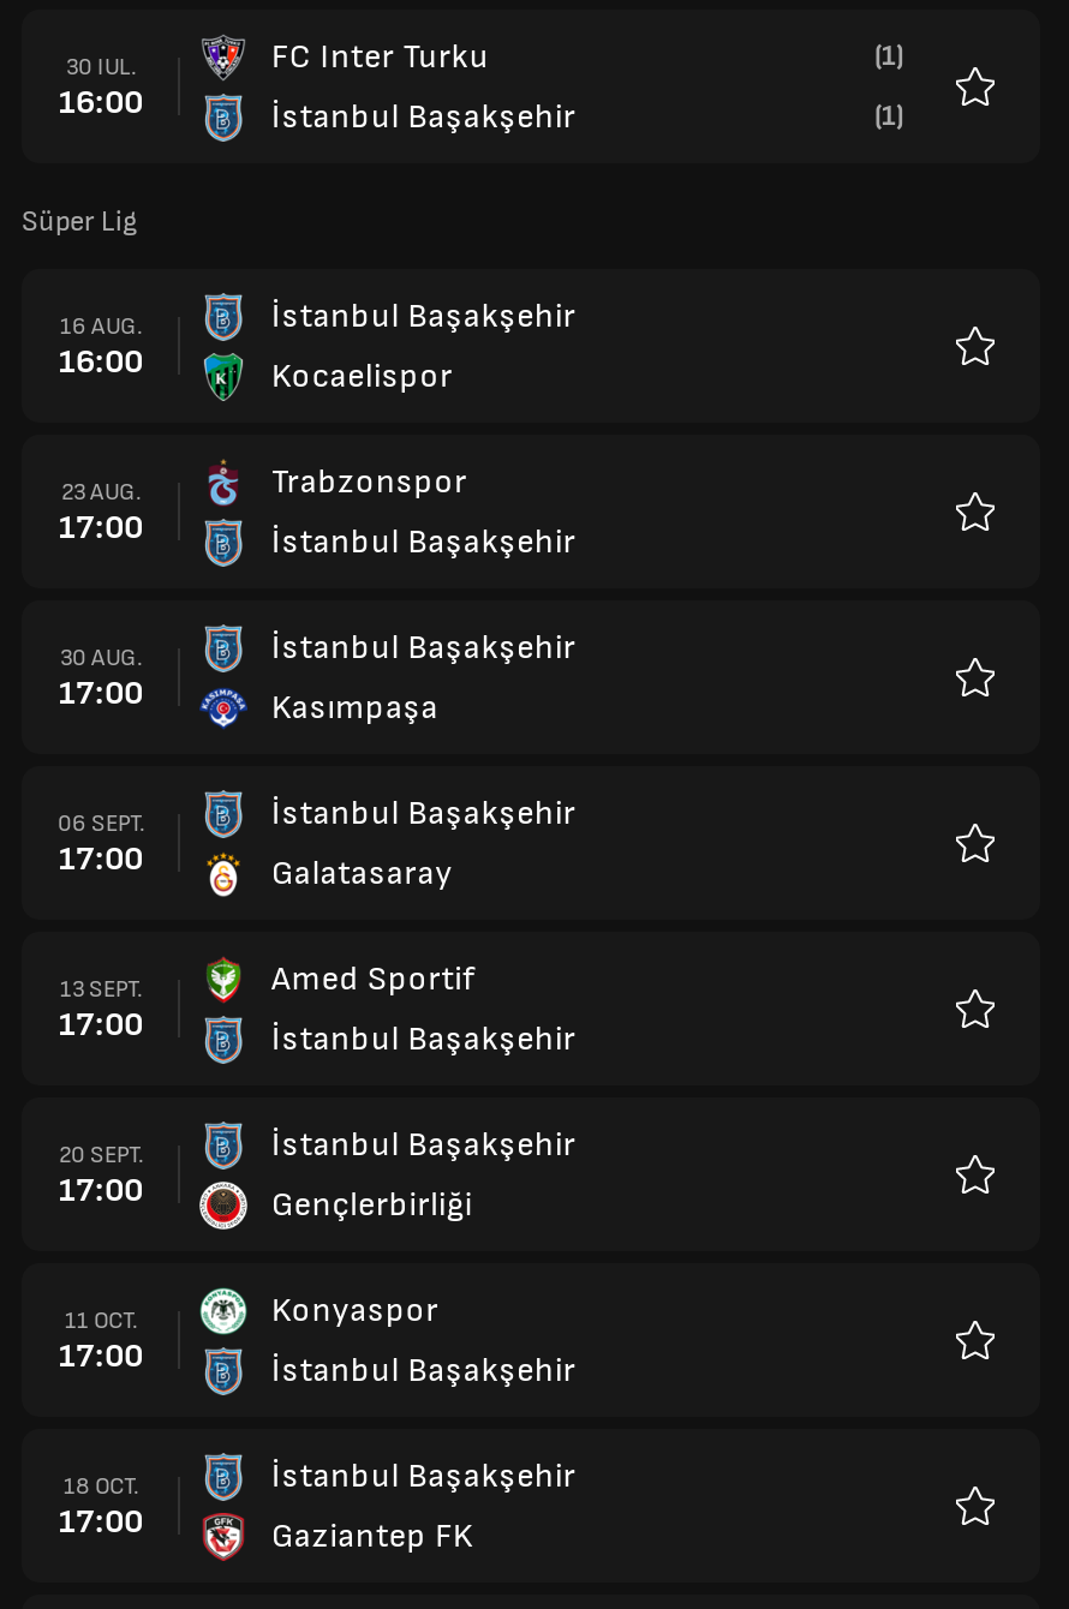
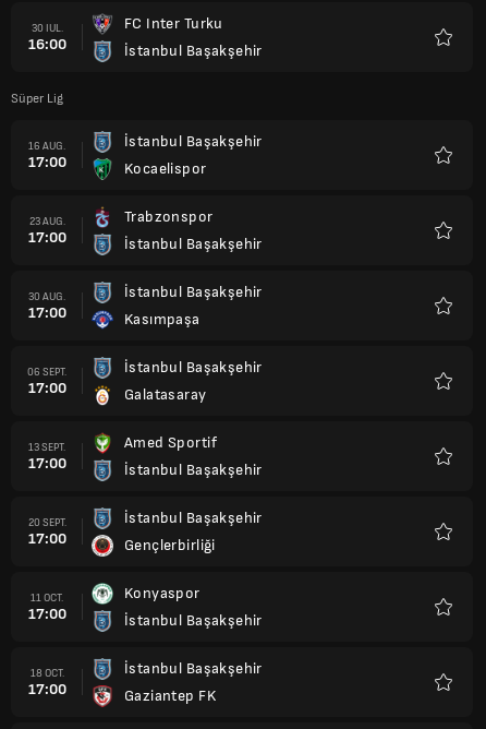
[874,38,903,134] (1) | (1) -> none
[59,340,143,381] 16:00 -> [28,152,66,171] 17:00

